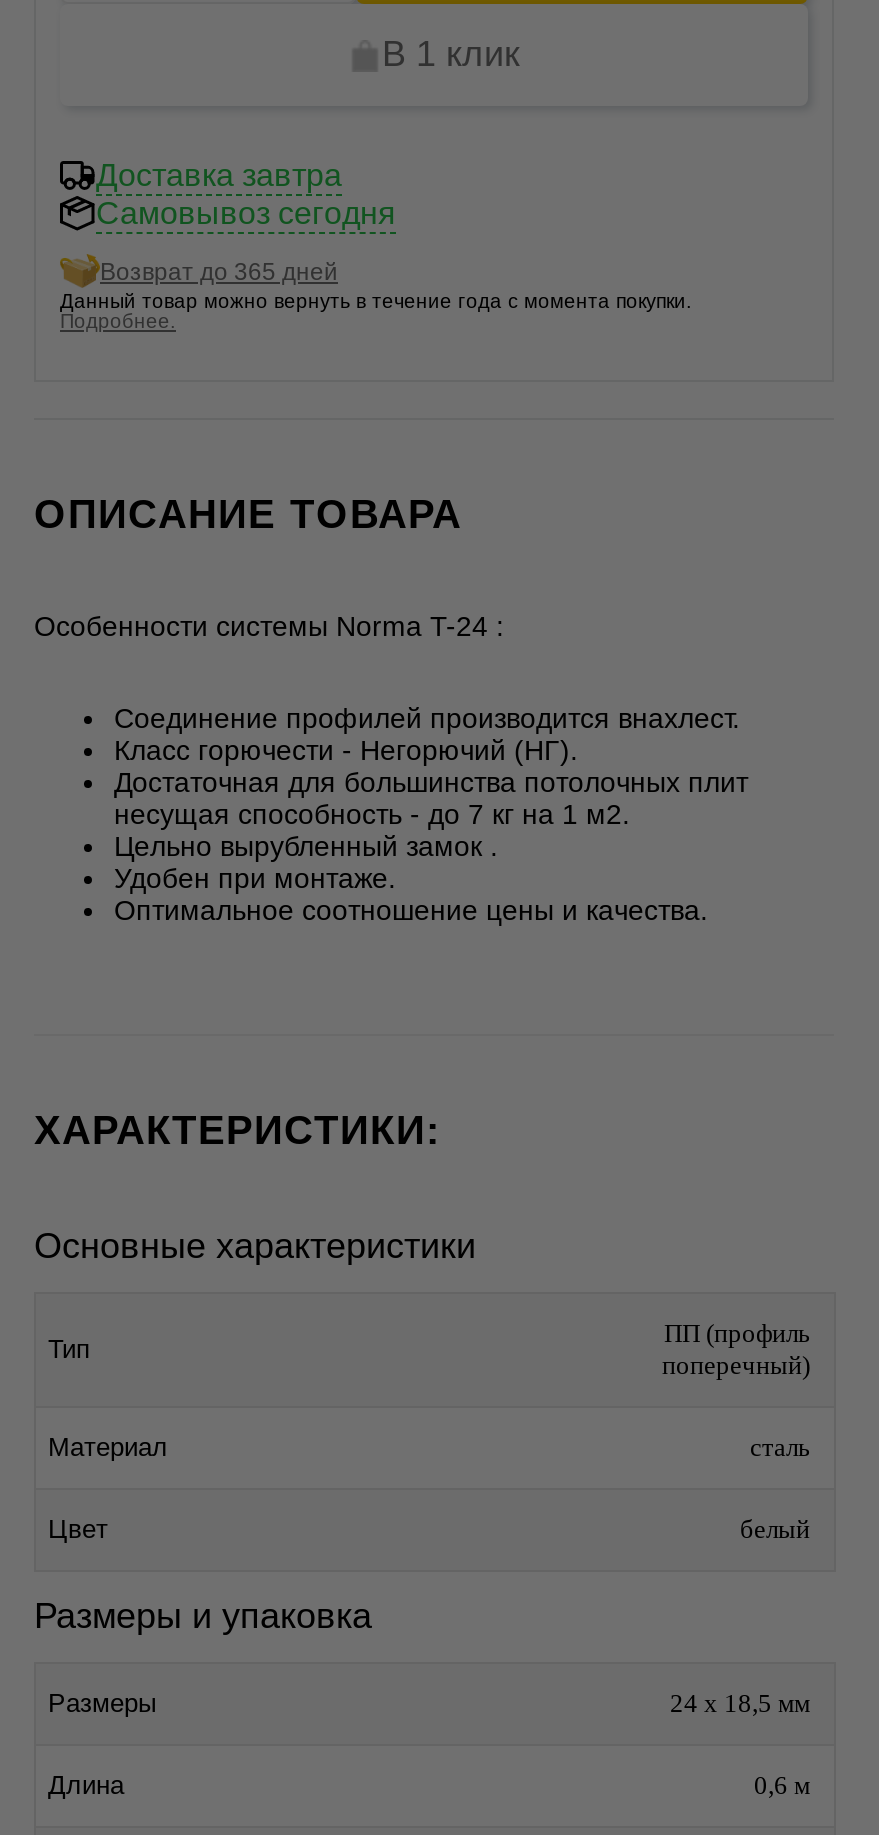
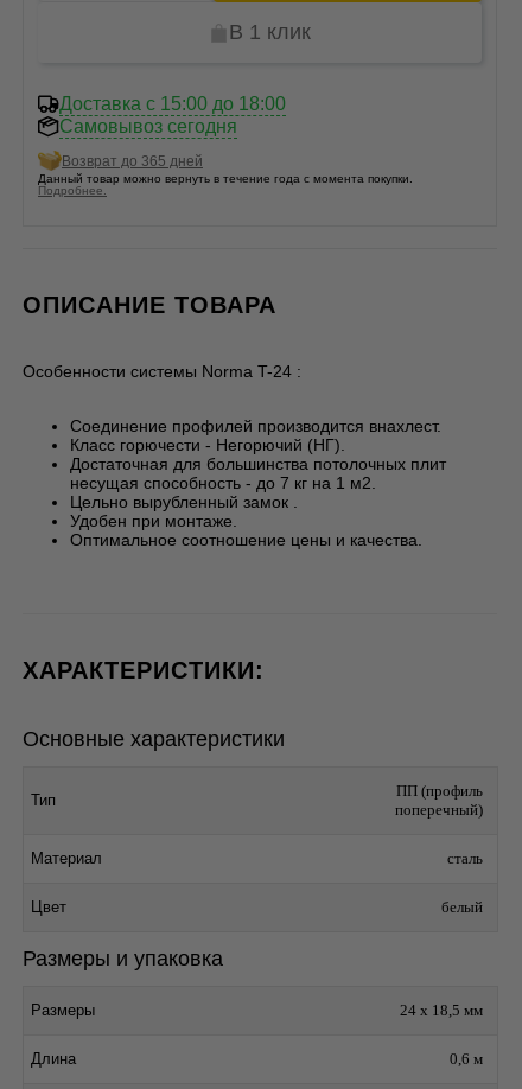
[96,158,342,192] Доставка завтра -> [59,94,286,114] Доставка c 15:00 до 18:00

